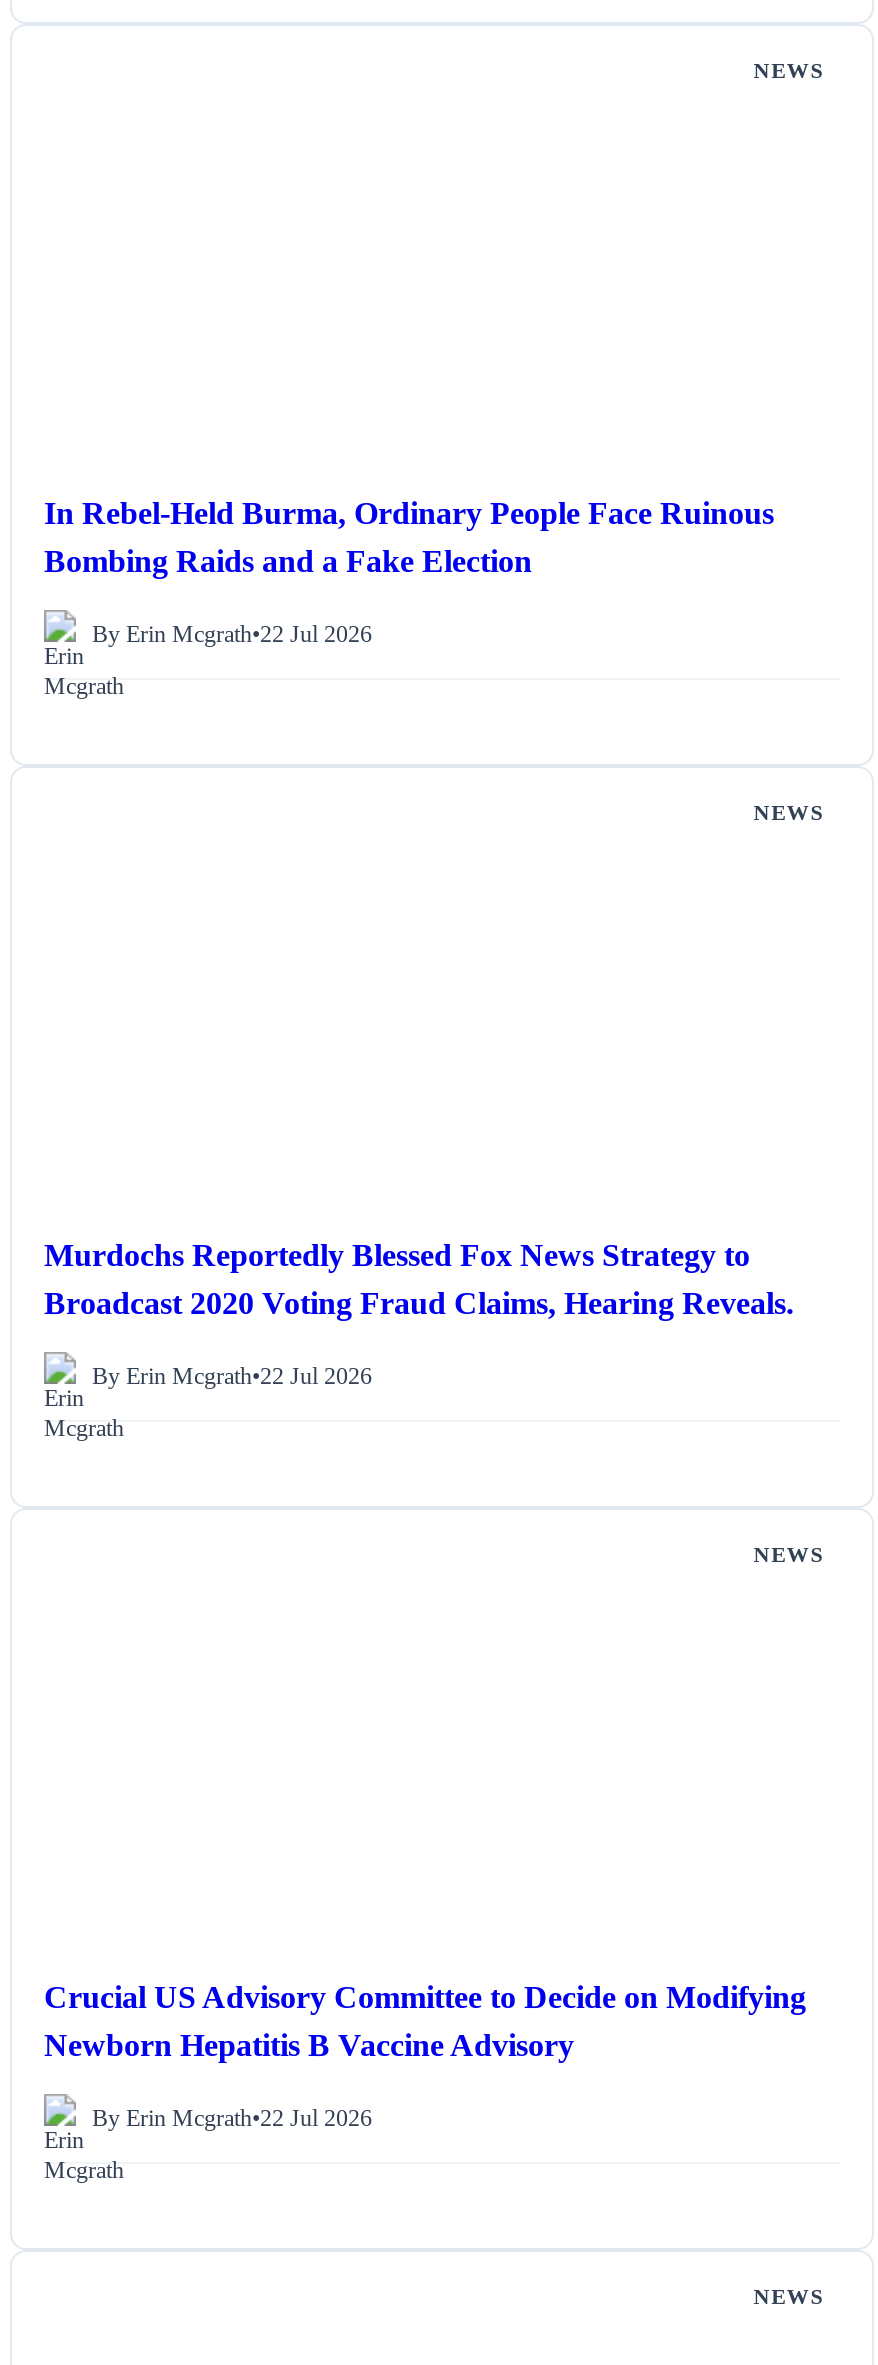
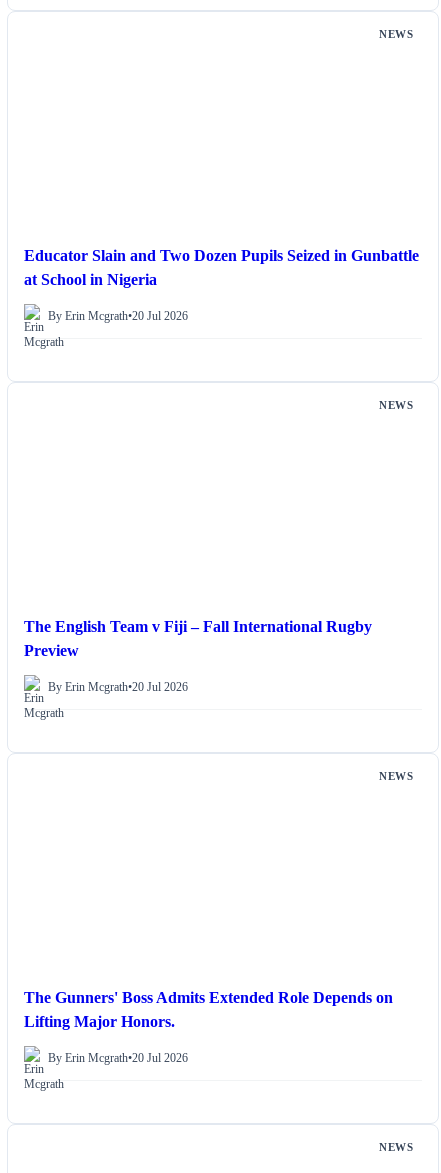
[44,496,774,578] In Rebel-Held Burma, Ordinary People Face Ruinous | Bombing Raids and a Fake Election -> [24,247,419,288] Educator Slain and Two Dozen Pupils Seized in Gunbattle | at School in Nigeria
[92,619,372,647] By Erin Mcgrath•22 Jul 2026 -> [48,309,188,323] By Erin Mcgrath•20 Jul 2026
[44,1238,794,1320] Murdochs Reportedly Blessed Fox News Strategy to | Broadcast 2020 Voting Fraud Claims, Hearing Reveals. -> [24,618,372,659] The English Team v Fiji – Fall International Rugby | Preview
[92,1361,372,1389] By Erin Mcgrath•22 Jul 2026 -> [48,680,188,694] By Erin Mcgrath•20 Jul 2026
[44,1980,806,2062] Crucial US Advisory Committee to Decide on Modifying | Newborn Hepatitis B Vaccine Advisory -> [24,989,393,1030] The Gunners' Boss Admits Extended Role Depends on | Lifting Major Honors.
[92,2103,372,2131] By Erin Mcgrath•22 Jul 2026 -> [48,1051,188,1065] By Erin Mcgrath•20 Jul 2026

